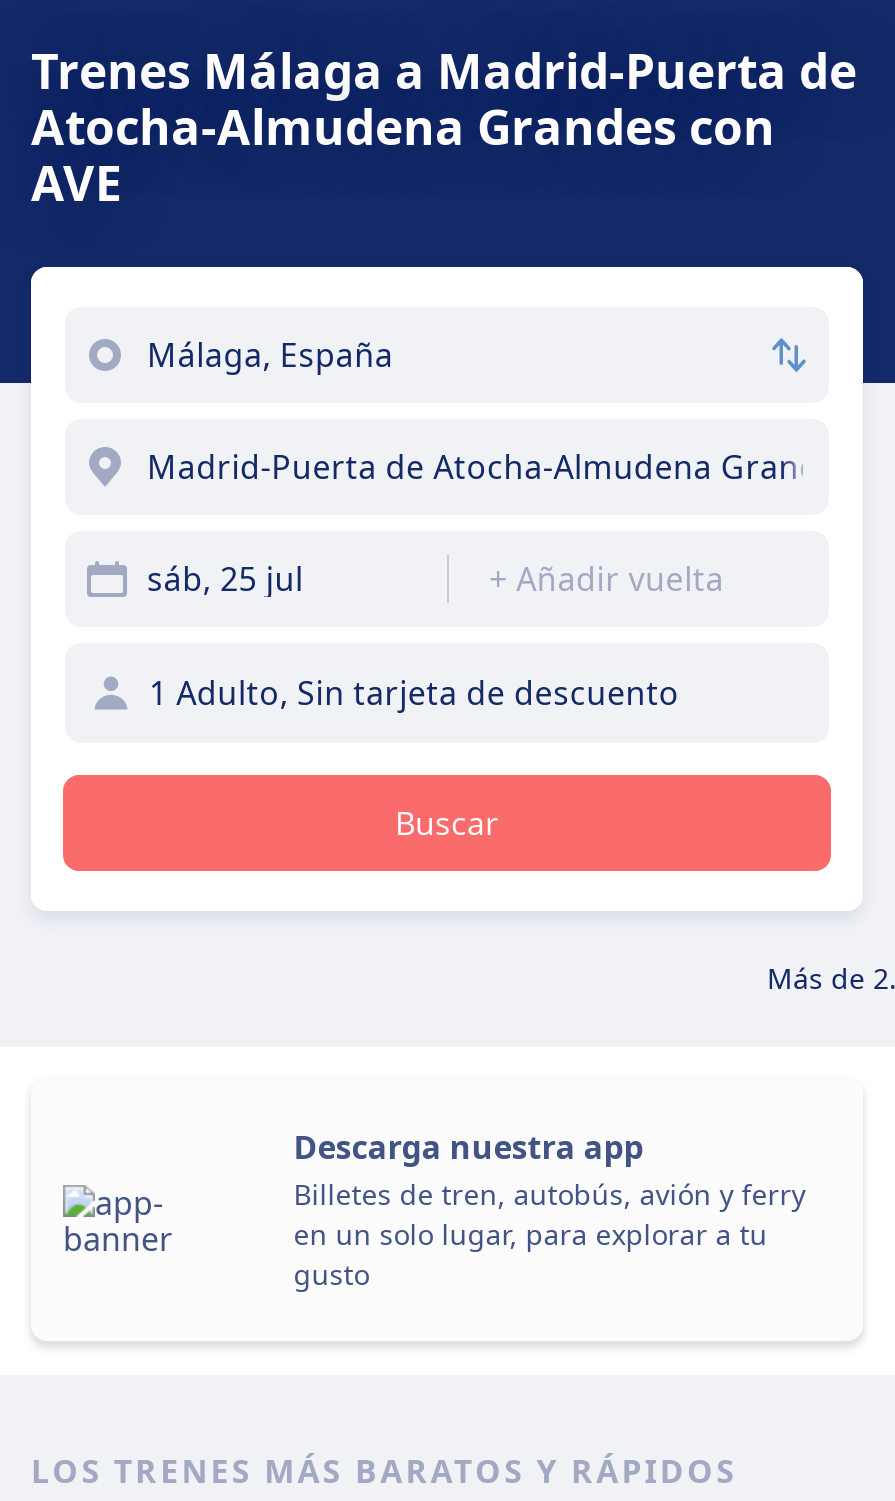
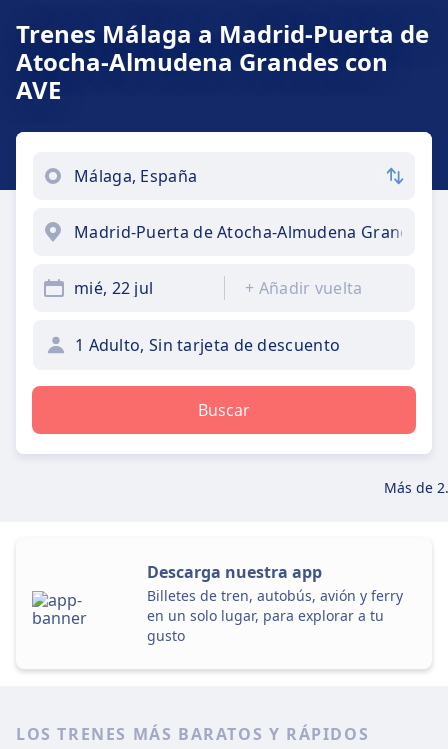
[147,557,304,601] sáb, 25 jul -> [74,277,153,299] mié, 22 jul

